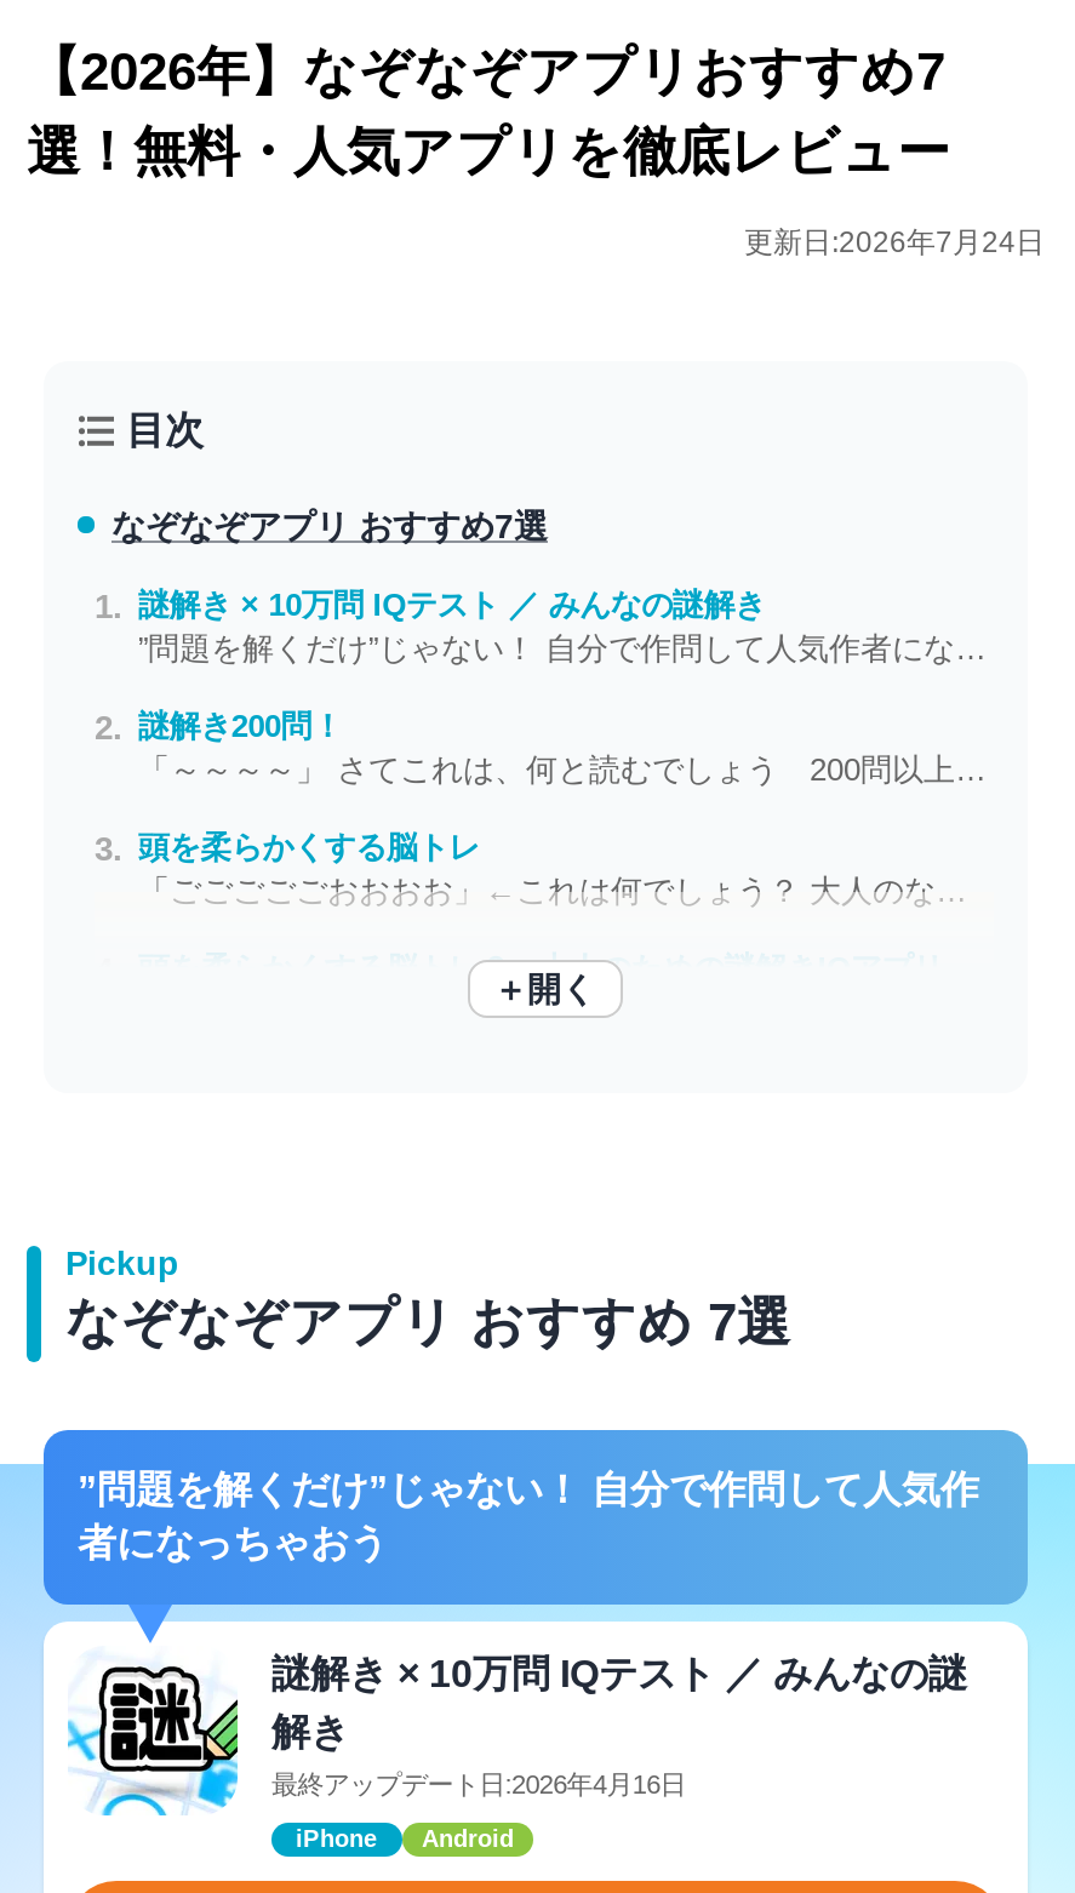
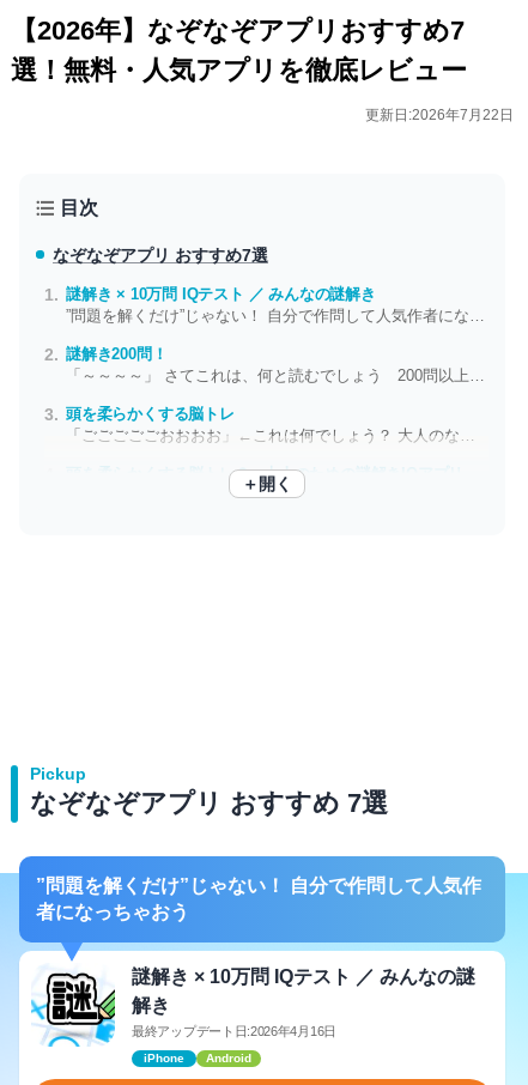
[744,225,1045,259] 更新日:2026年7月24日 -> [365,107,514,123] 更新日:2026年7月22日

